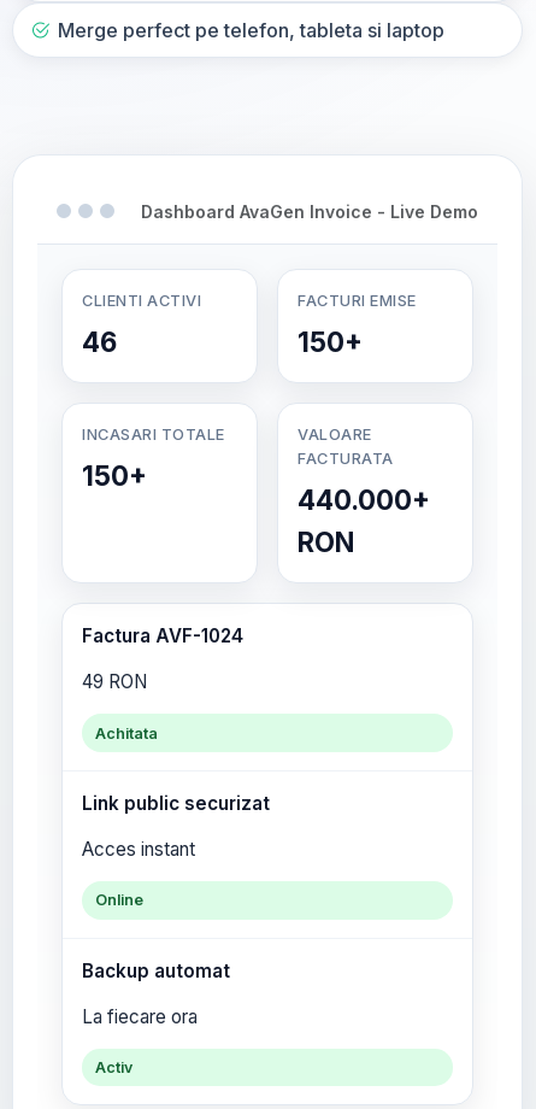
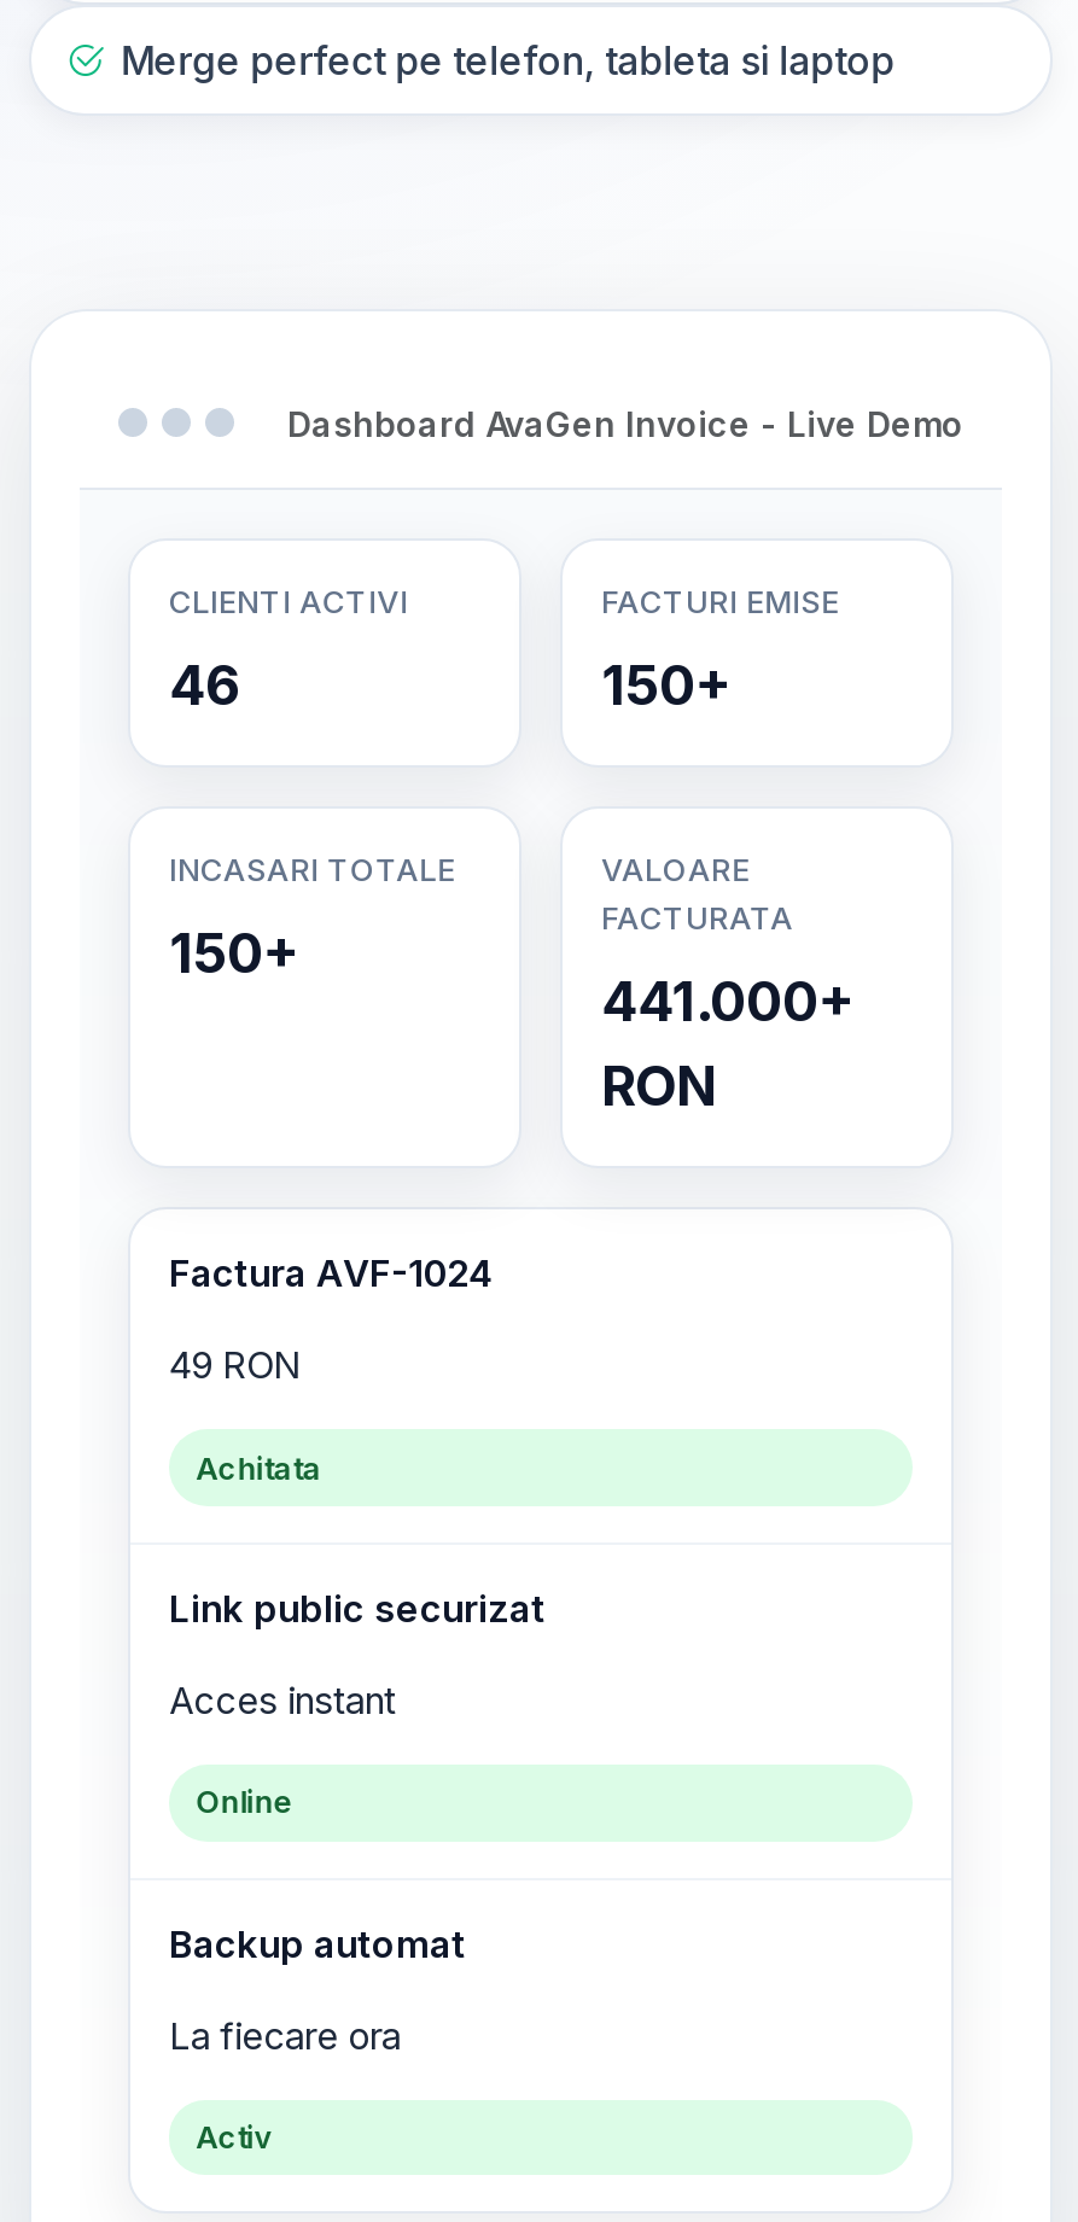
[298,483,430,516] 440.000+ -> [601,968,855,1033] 441.000+

